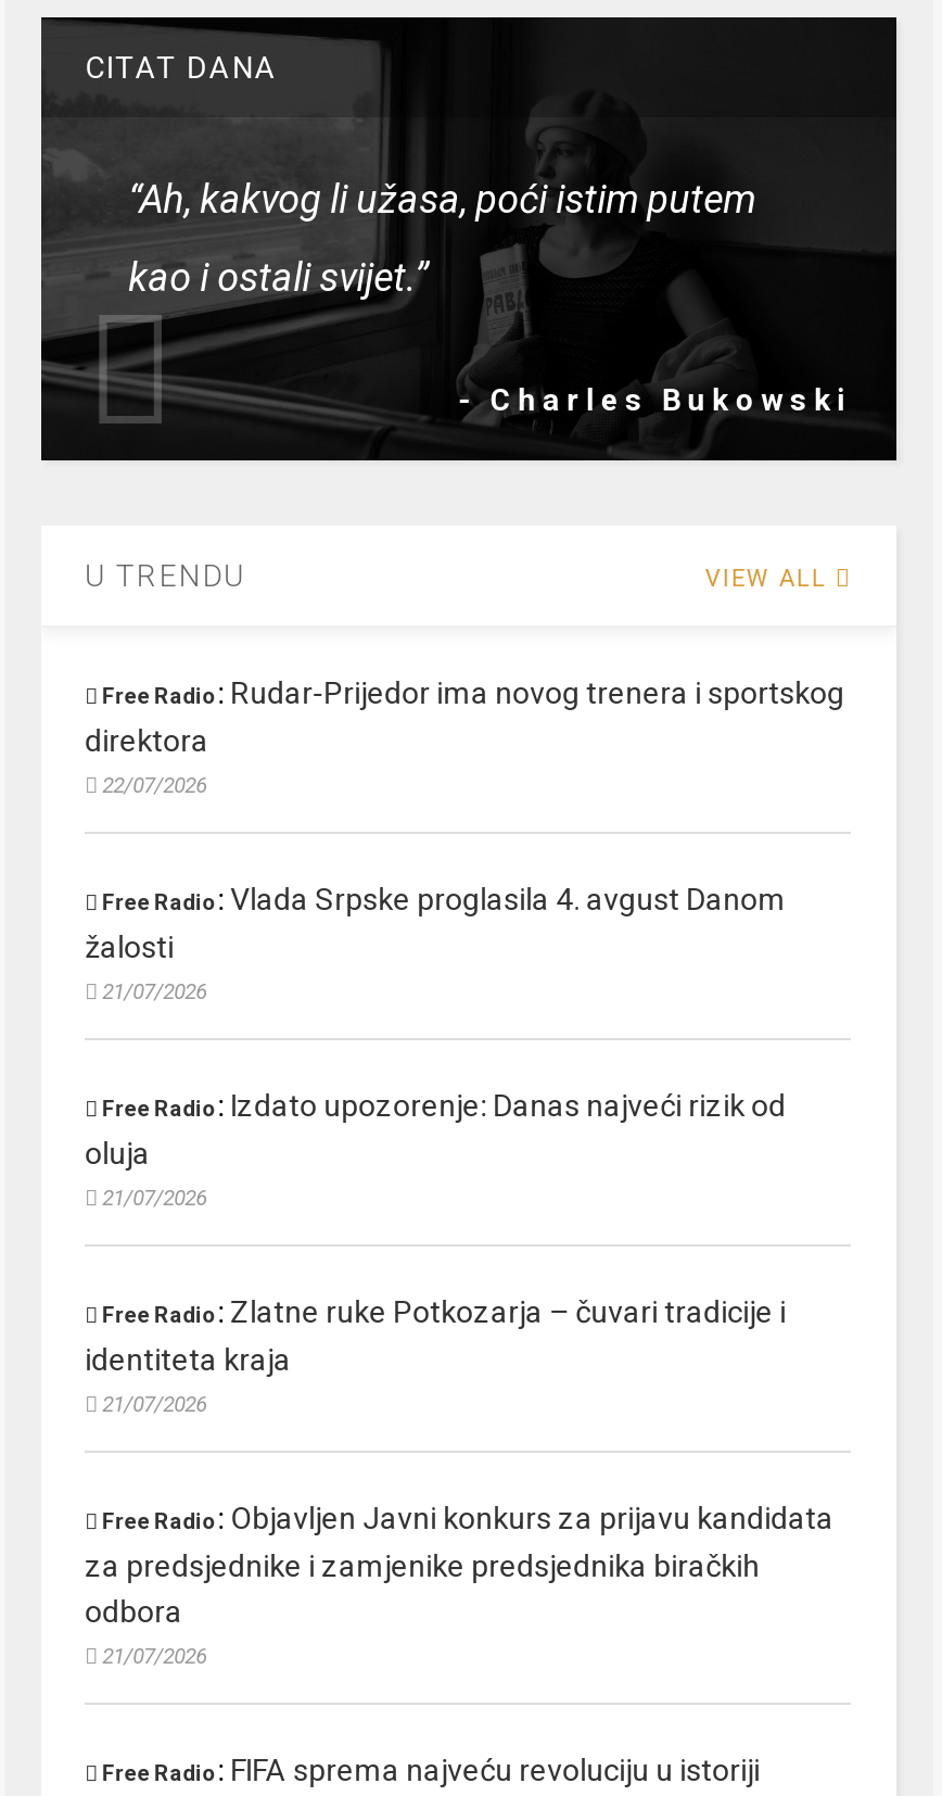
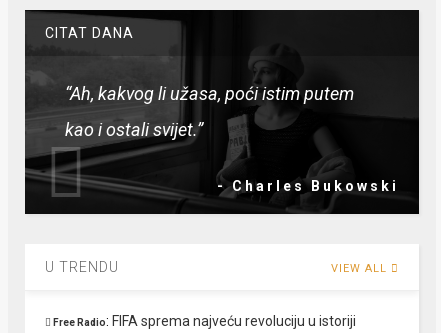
[85,675,845,1668] Free Radio: Rudar-Prijedor ima novog trenera i sportskog | direktora | 22/07/2026 | Free Radio: Vlada Srpske proglasila 4. avgust Danom | žalosti | 21/07/2026 | Free Radio: Izdato upozorenje: Danas najveći rizik od | oluja | 21/07/2026 | Free Radio: Zlatne ruke Potkozarja – čuvari tradicije i | identiteta kraja | 21/07/2026 | Free Radio: Objavljen Javni konkurs za prijavu kandidata | za predsjednike i zamjenike predsjednika biračkih | odbora | 21/07/2026 -> none

